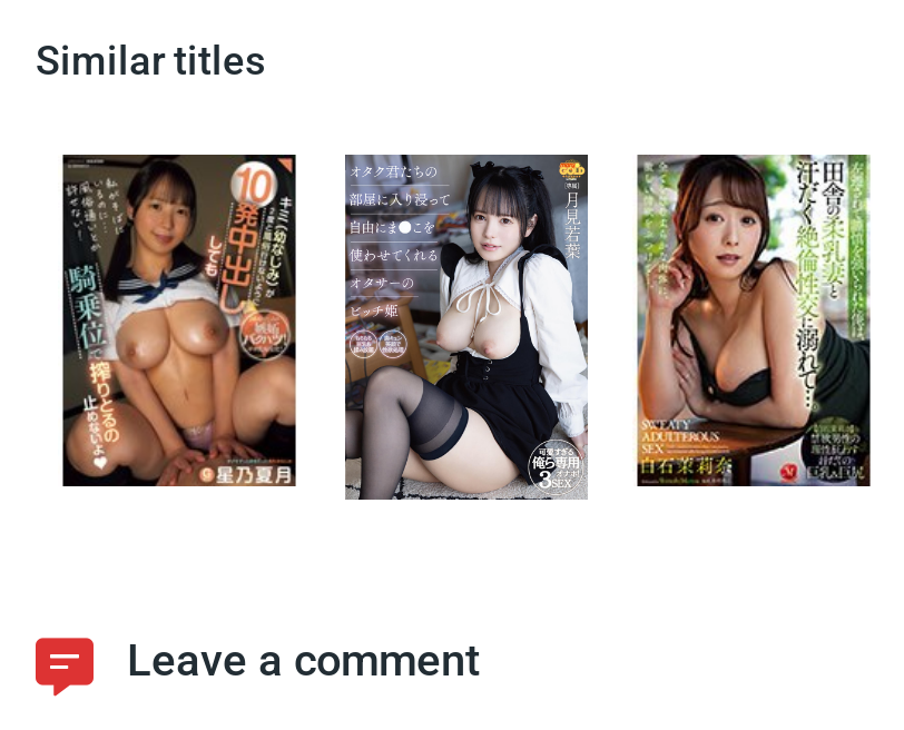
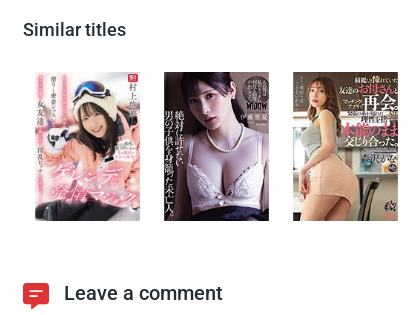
[60,152,298,489] [image] -> [35,72,141,222] [image]
[343,152,590,500] [image] -> [162,71,271,222] [image]
[635,155,873,489] [image] -> [293,71,399,222] [image]

